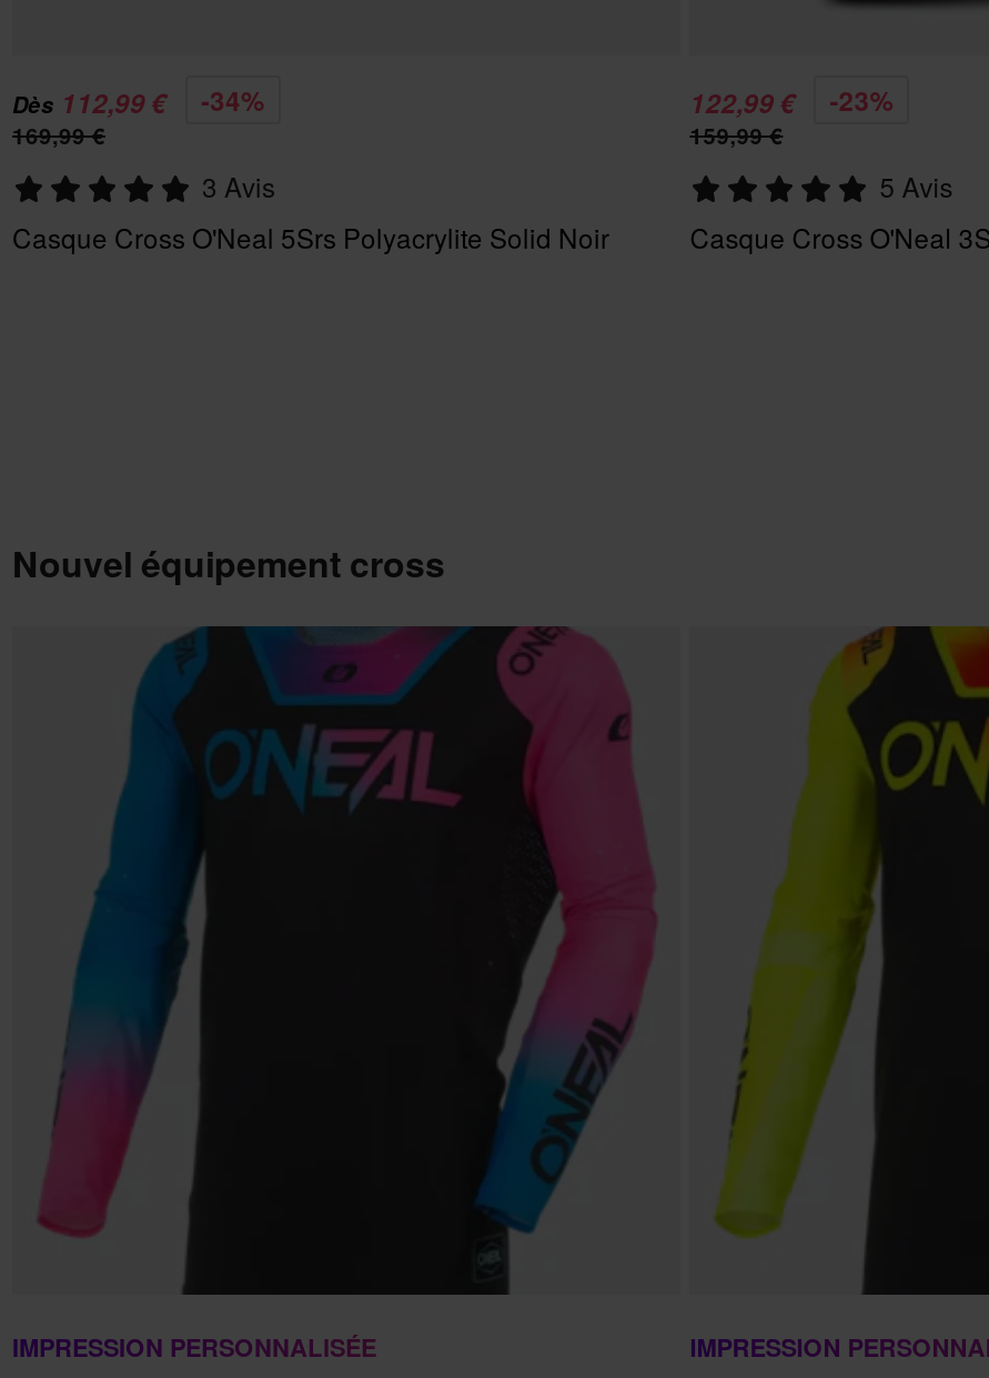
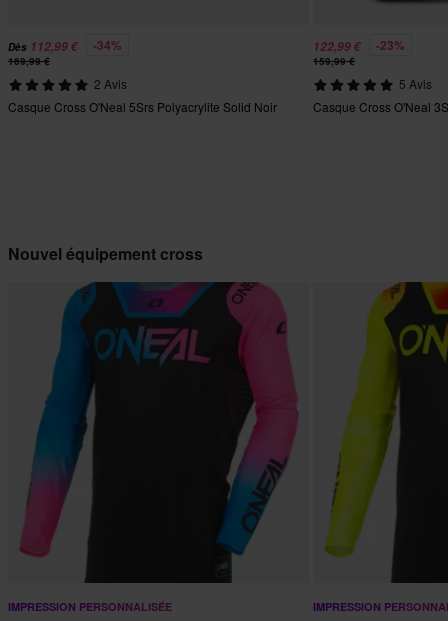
[202,167,275,205] 3 Avis -> [93,75,126,92] 2 Avis

